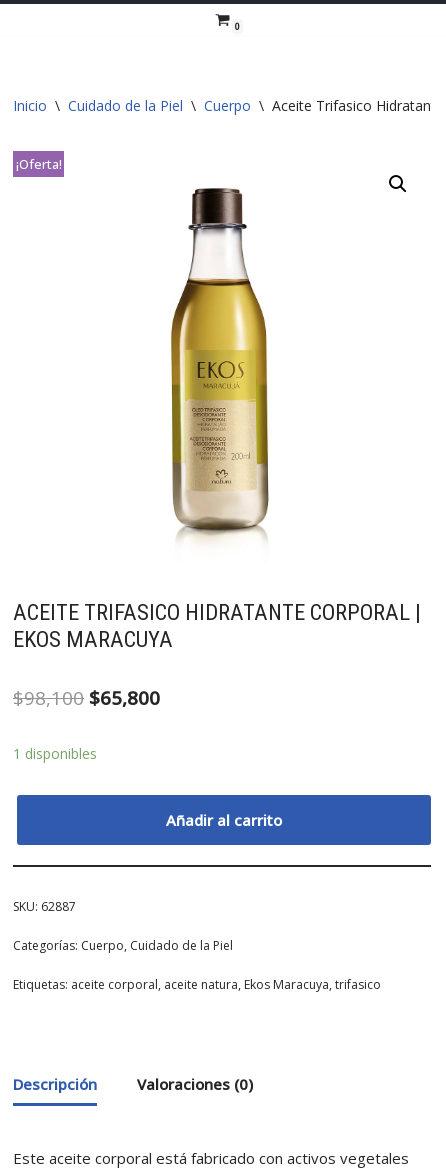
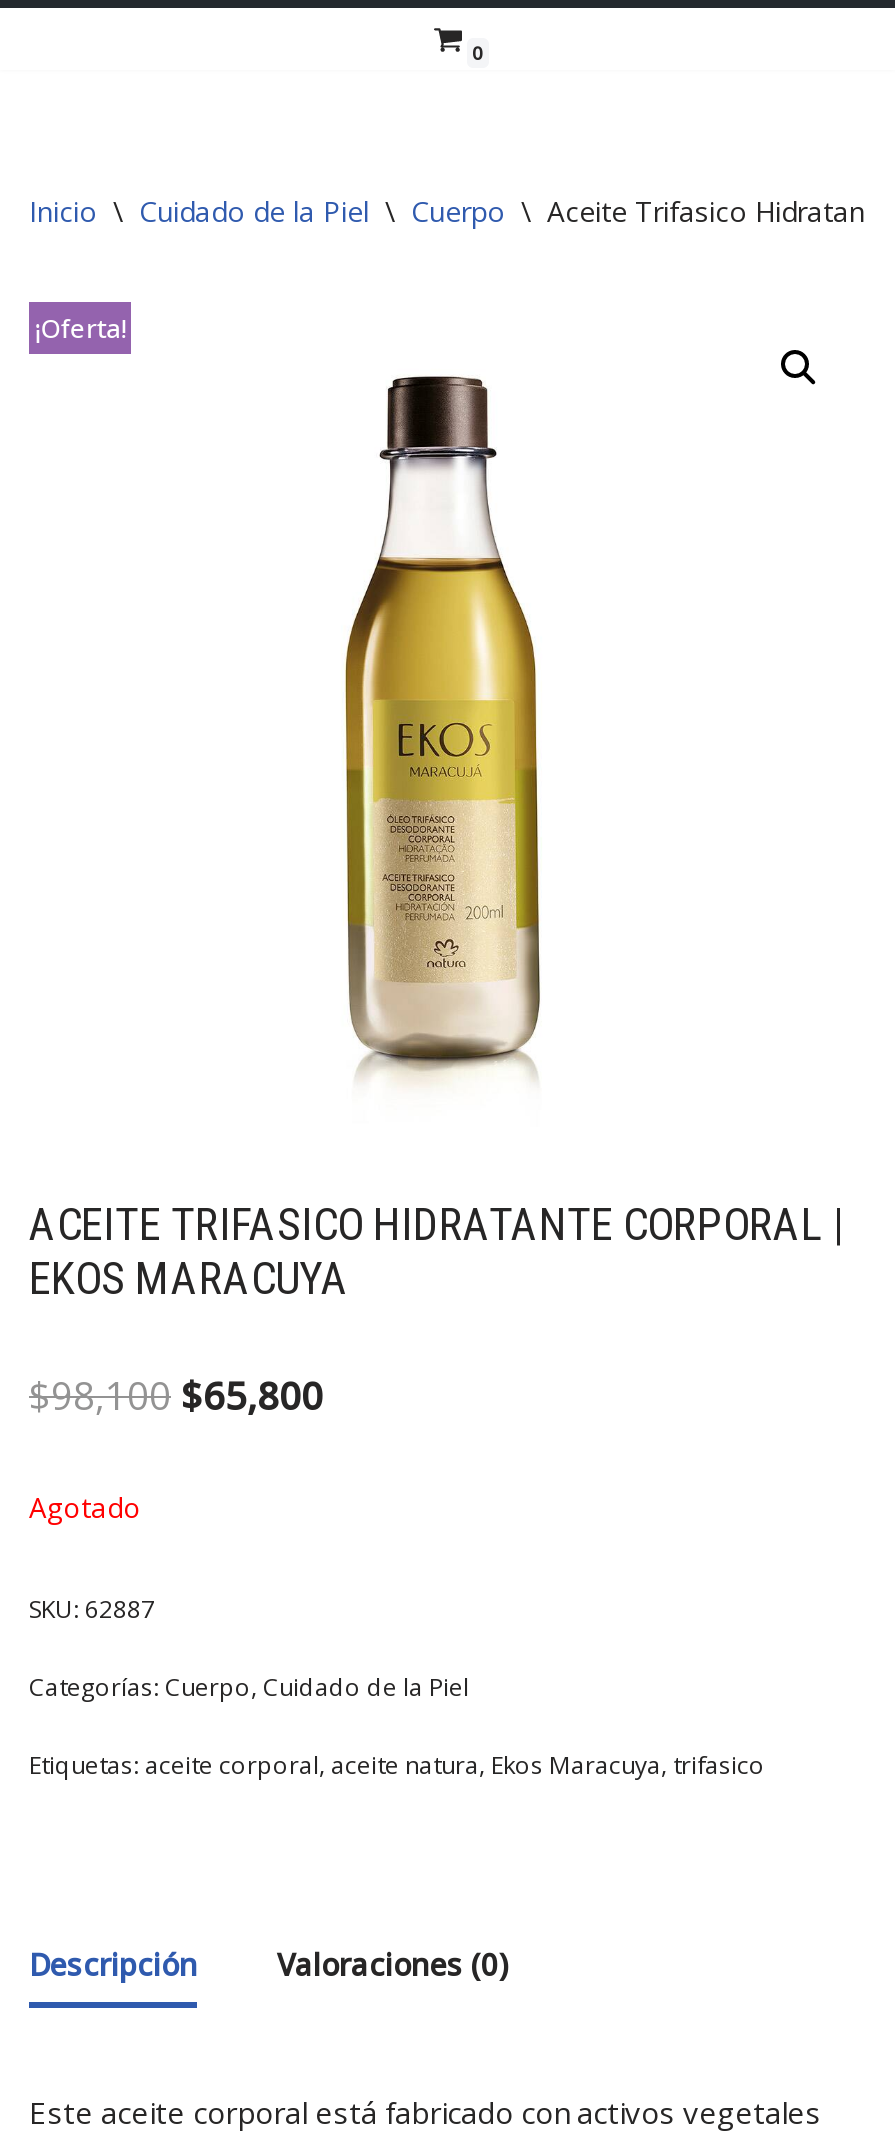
[13,744,282,830] 1 disponibles | Añadir al carrito -> [29,1489,141,1527] Agotado

